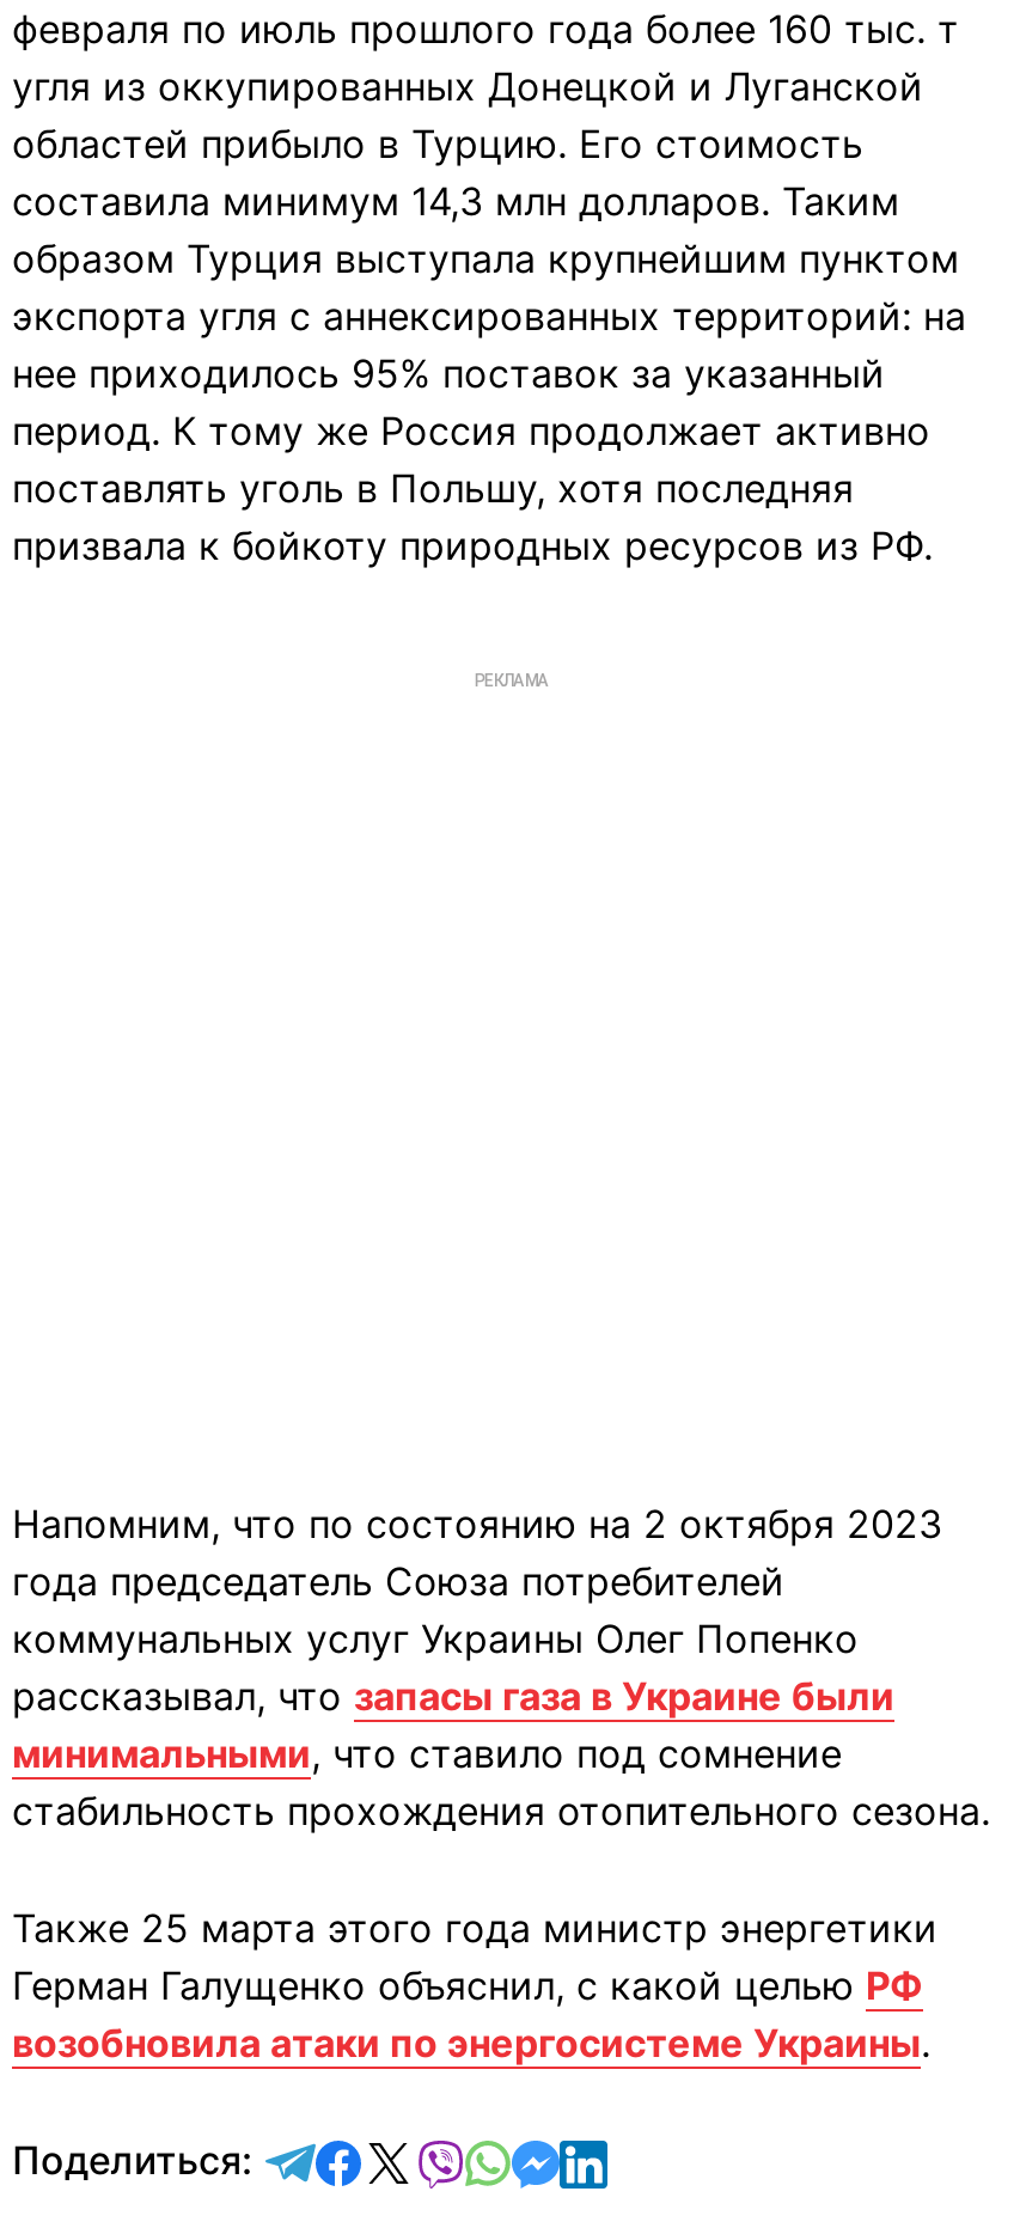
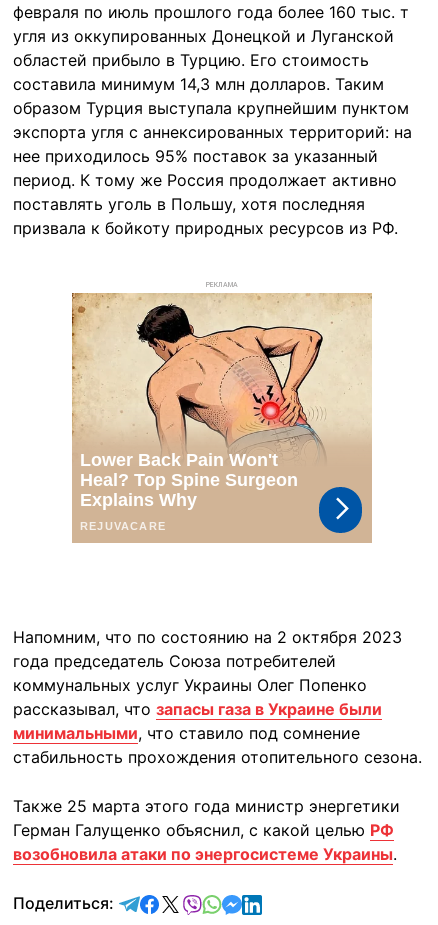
none -> [71,292,373,544] [image]

